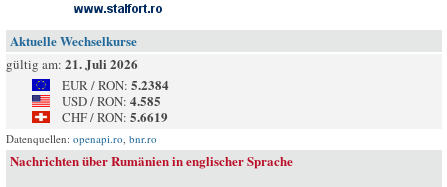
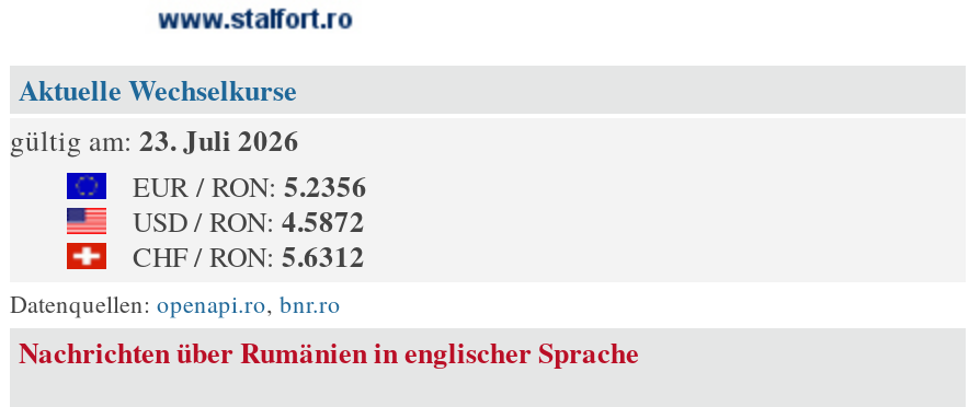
[6,54,138,73] gültig am: 21. Juli 2026 -> [10,118,299,160] gültig am: 23. Juli 2026
[62,75,169,94] EUR / RON: 5.2384 -> [133,164,367,206] EUR / RON: 5.2356
[62,91,161,110] USD / RON: 4.585 -> [133,199,365,241] USD / RON: 4.5872
[62,107,168,126] CHF / RON: 5.6619 -> [133,234,365,276] CHF / RON: 5.6312

